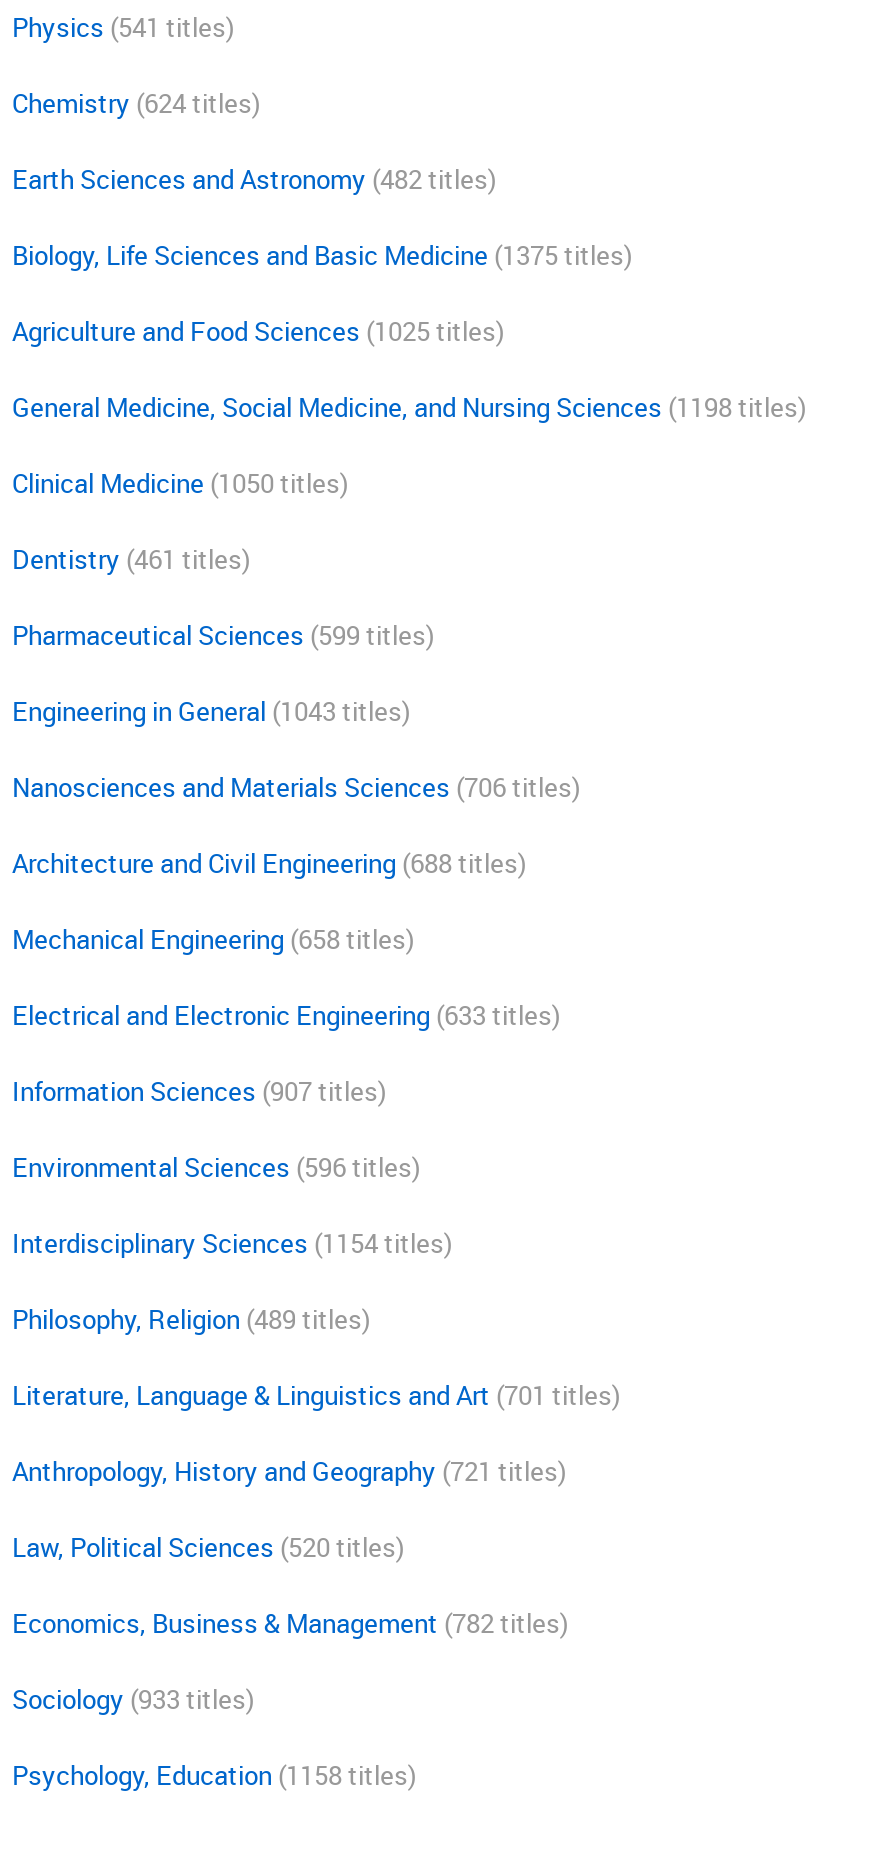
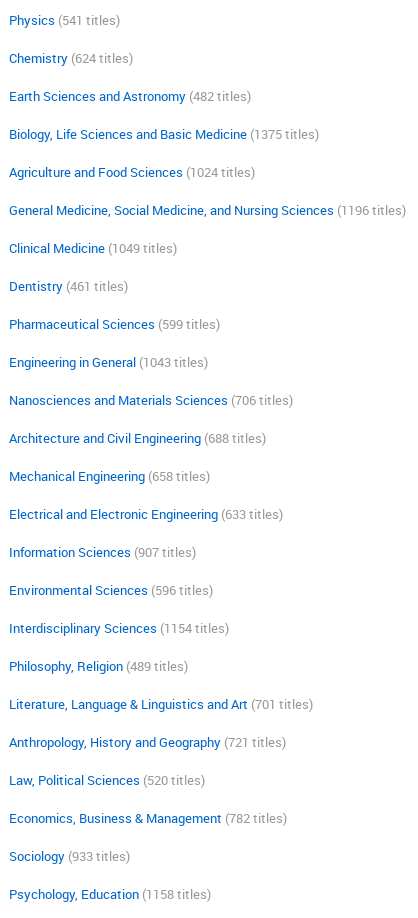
[12,313,504,349] Agriculture and Food Sciences (1025 titles) -> [9,163,255,181] Agriculture and Food Sciences (1024 titles)
[12,389,806,425] General Medicine, Social Medicine, and Nursing Sciences (1198 titles) -> [9,201,406,219] General Medicine, Social Medicine, and Nursing Sciences (1196 titles)
[12,465,348,501] Clinical Medicine (1050 titles) -> [9,239,177,257] Clinical Medicine (1049 titles)

